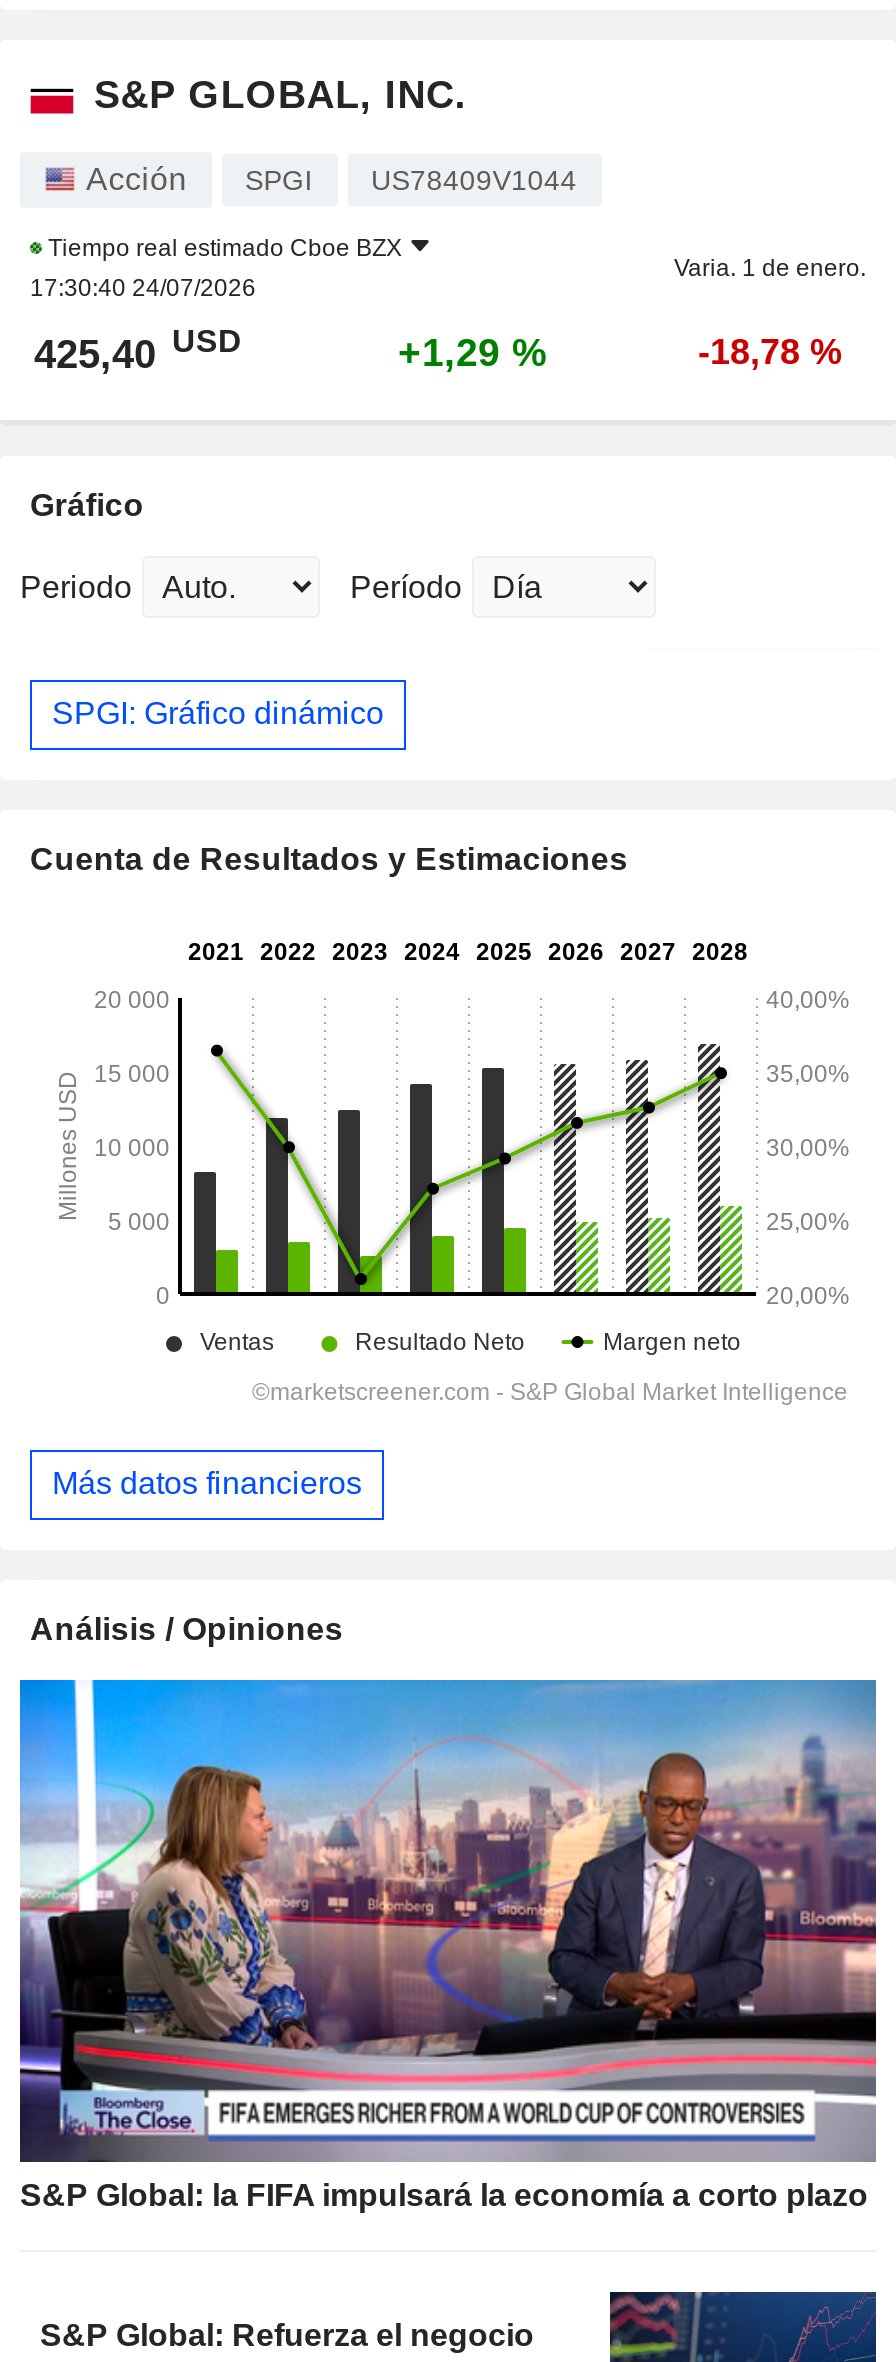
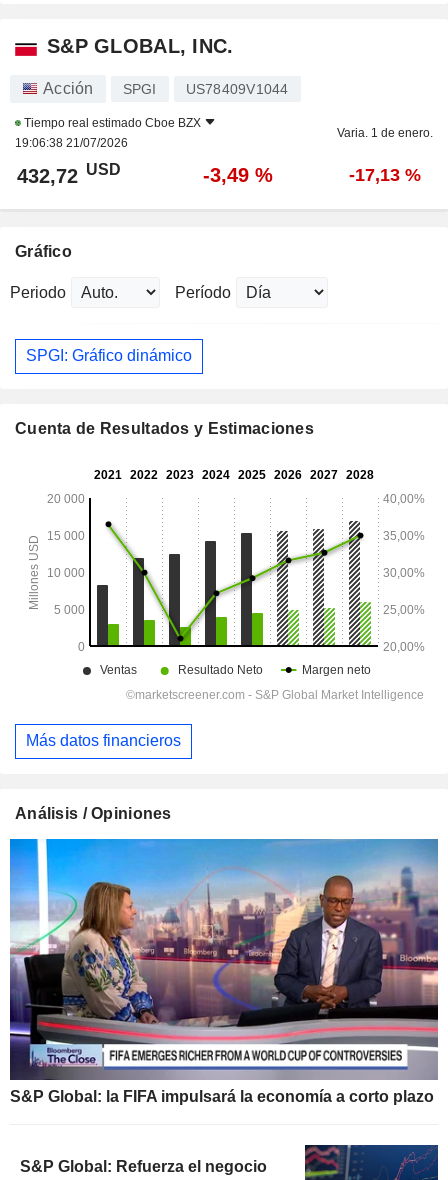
[30,273,256,301] 17:30:40 24/07/2026 -> [15,136,128,150] 19:06:38 21/07/2026
[34,324,242,375] 425,40 USD -> [17,161,121,187] 432,72 USD
[398,329,548,373] +1,29 % -> [203,164,273,186] -3,49 %
[698,331,842,371] -18,78 % -> [349,165,421,185] -17,13 %

